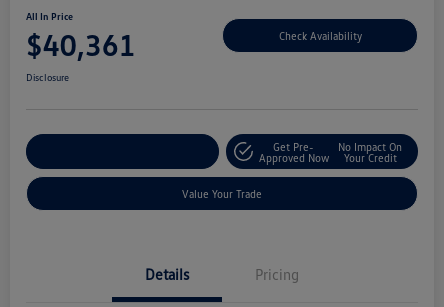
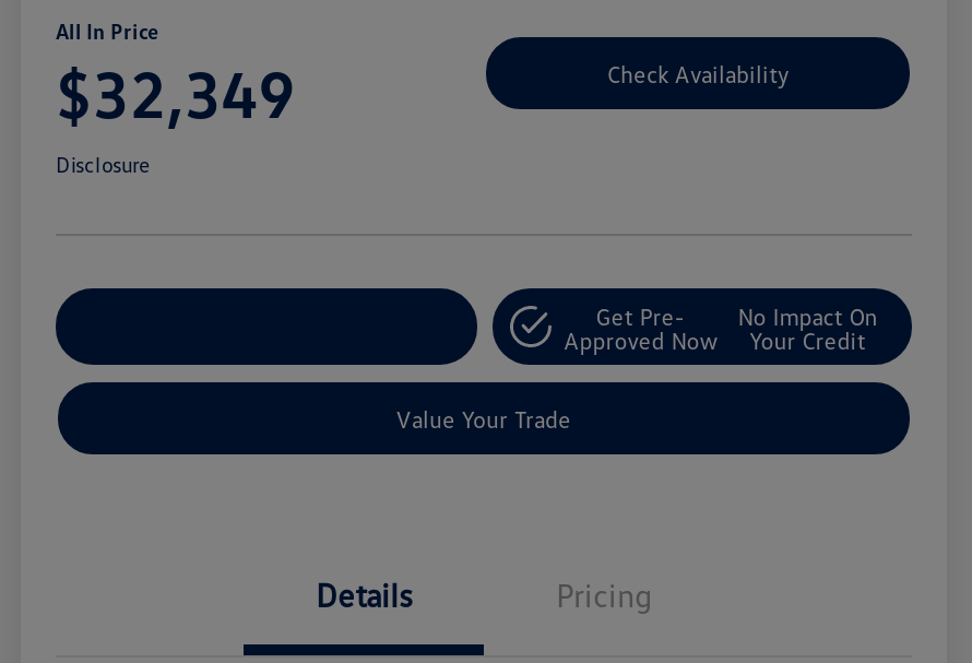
[26,26,136,63] $40,361 -> [56,53,296,134] $32,349

